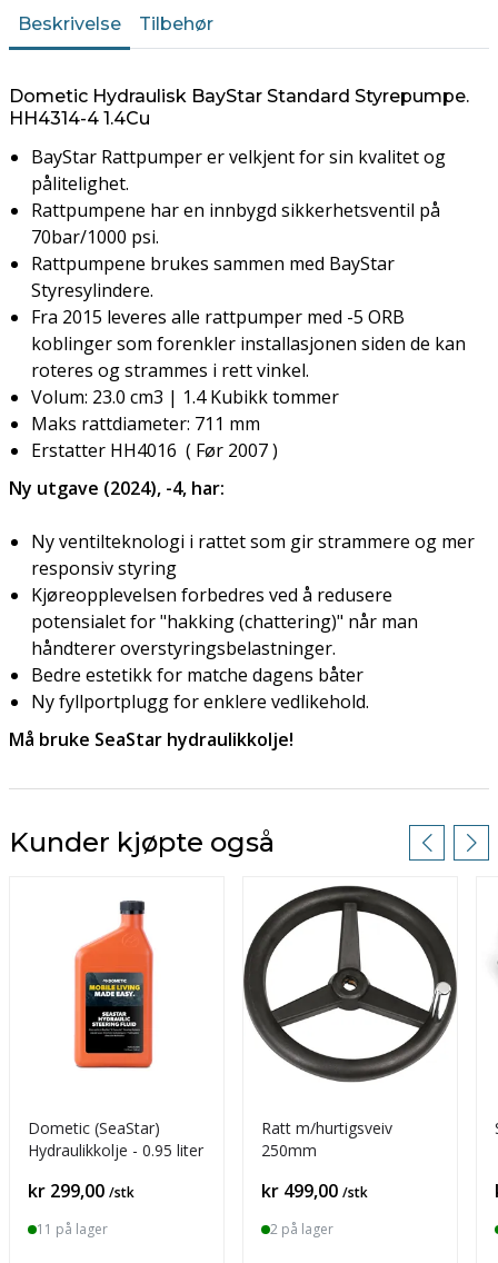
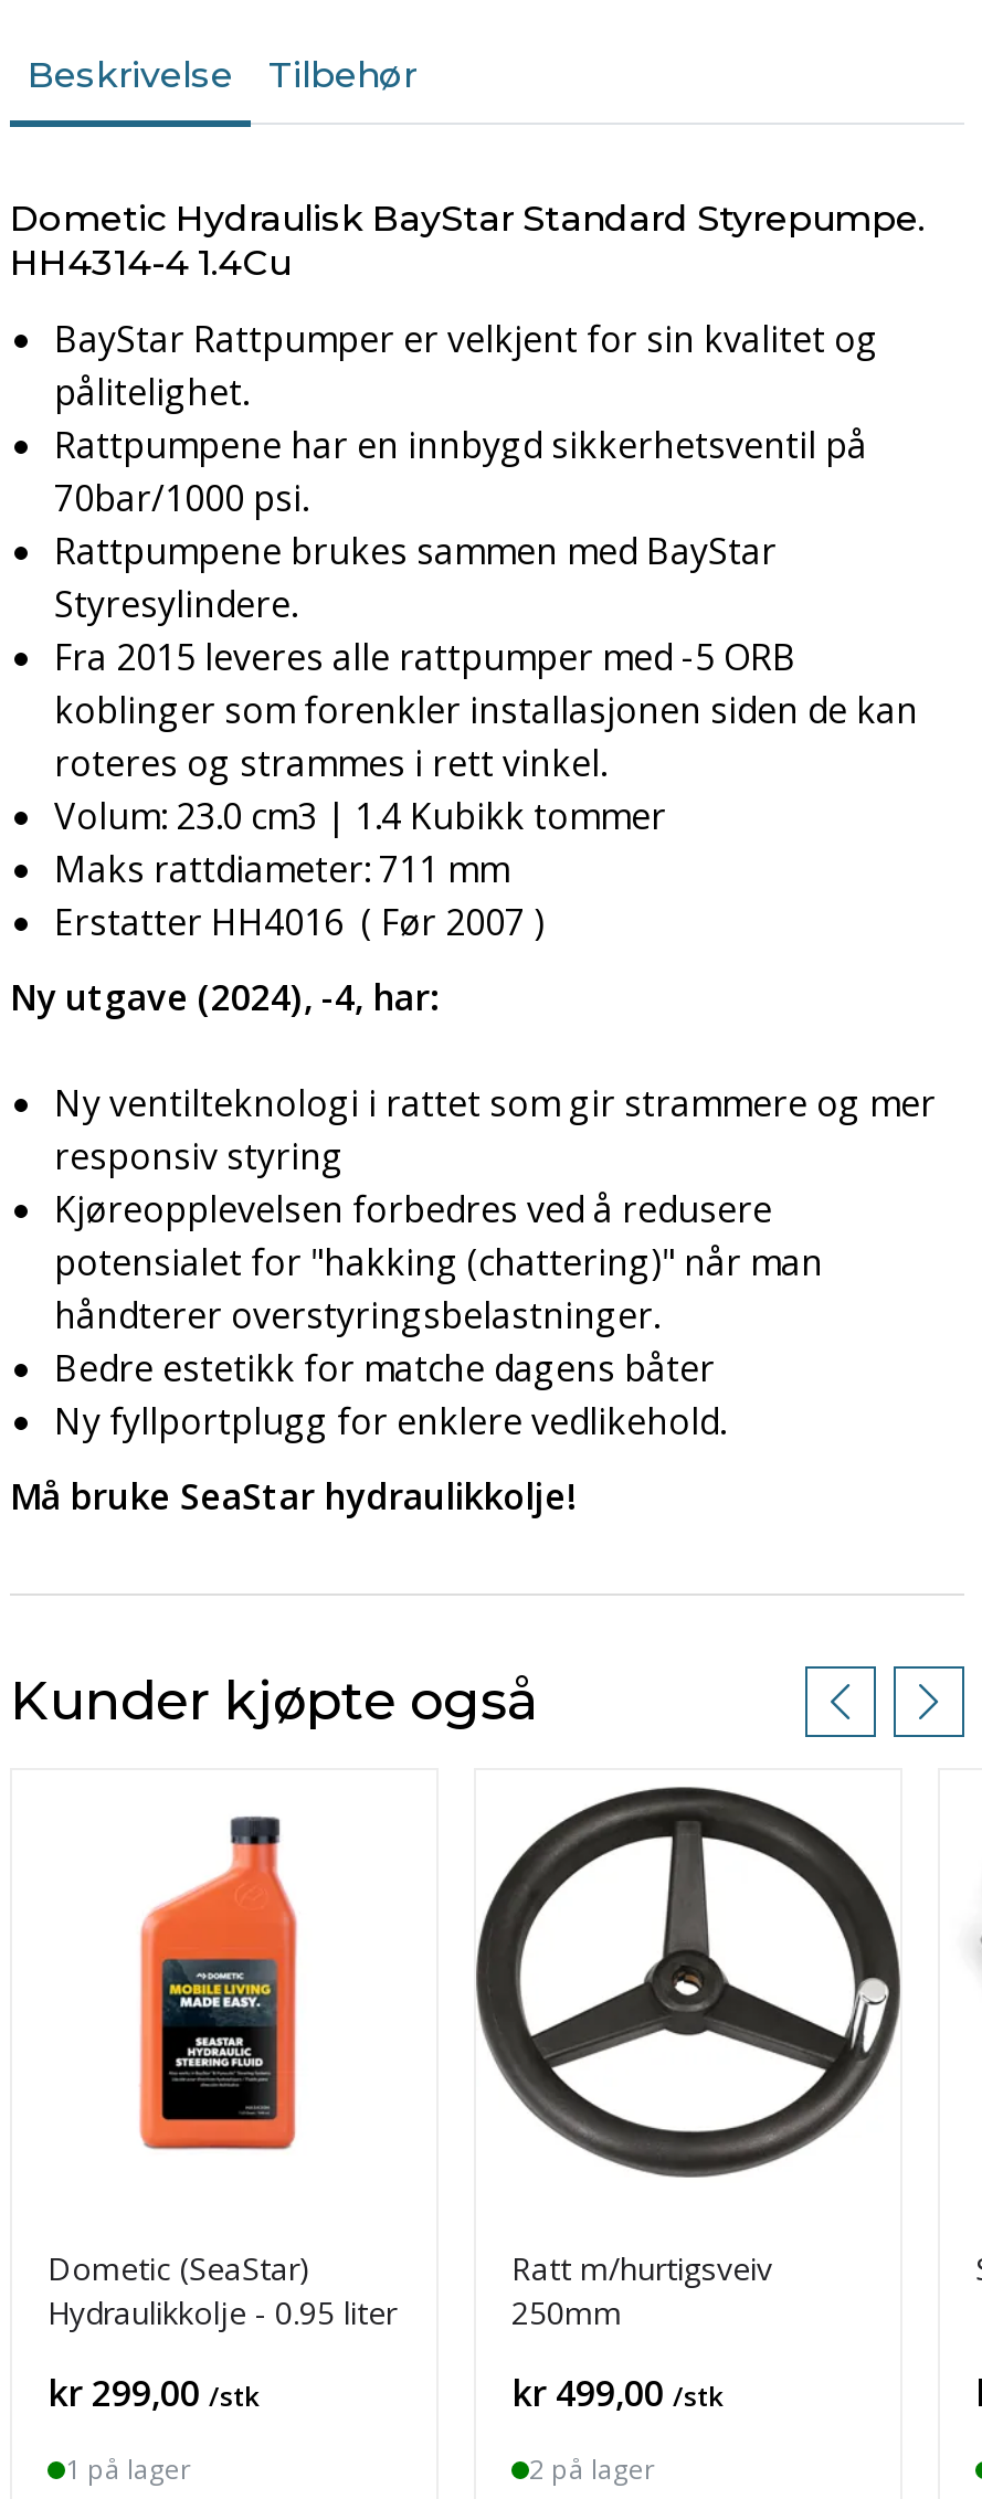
[37,1220,108,1238] 11 på lager -> [65,2450,191,2488] 1 på lager

